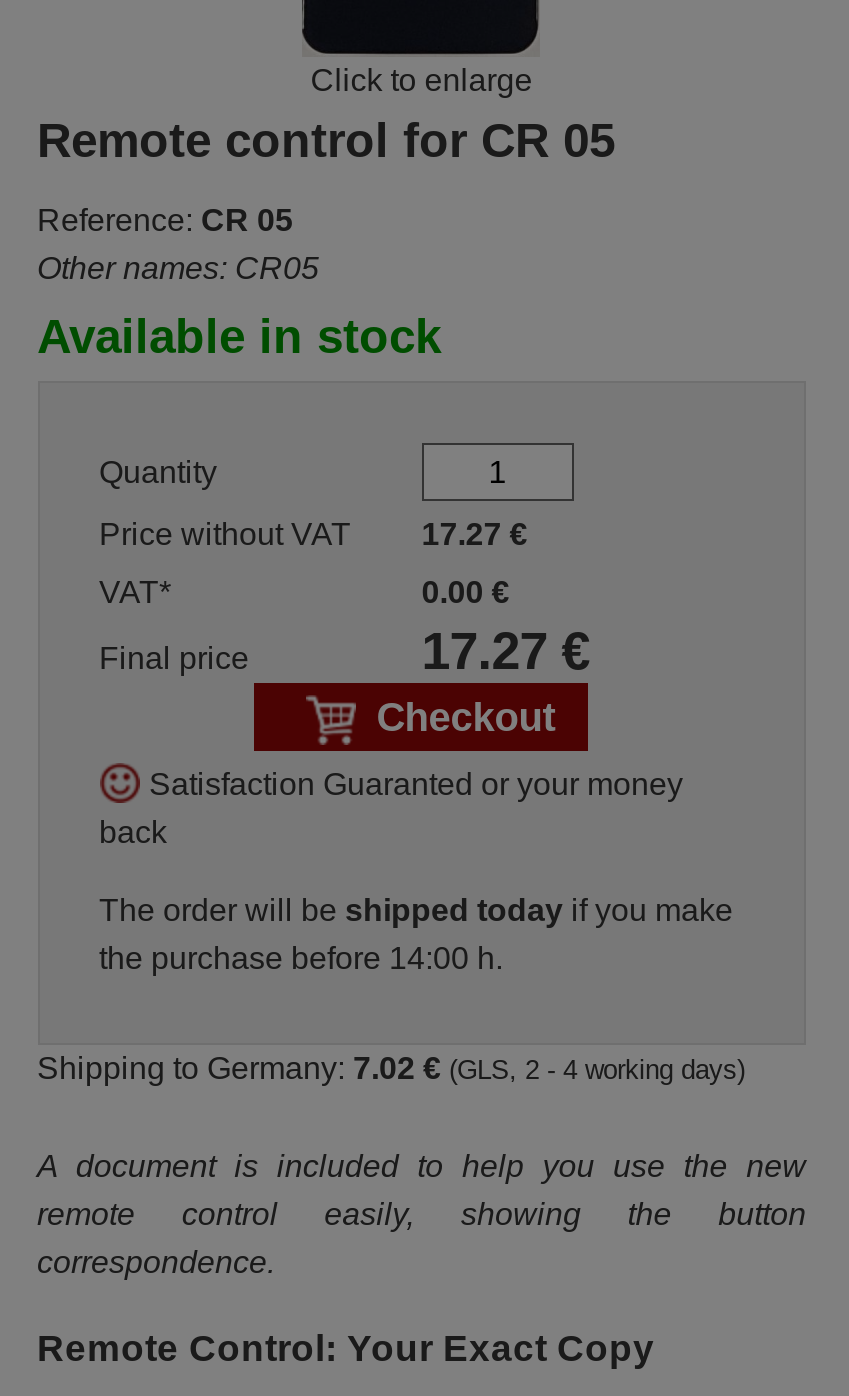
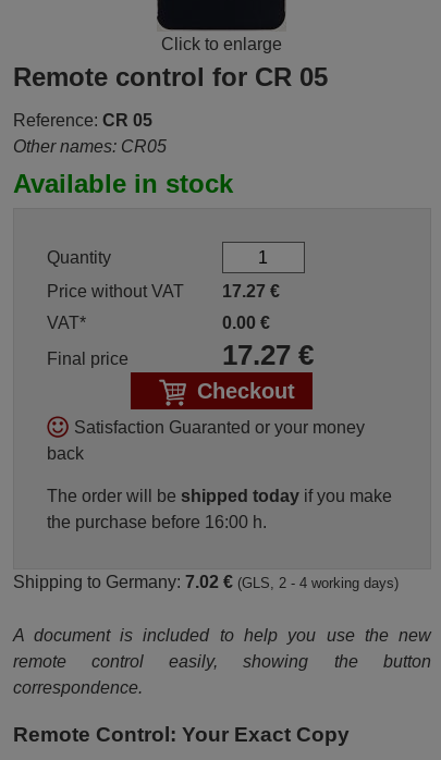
[99,942,503,976] the purchase before 14:00 h. -> [46,513,266,531] the purchase before 16:00 h.

